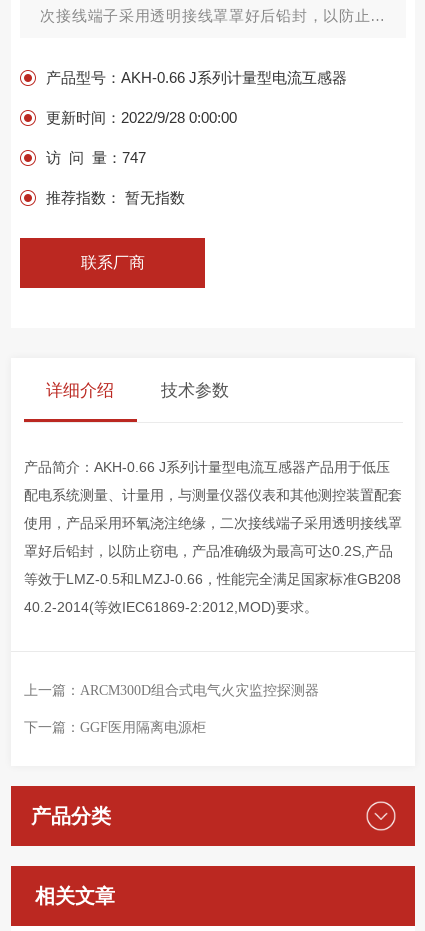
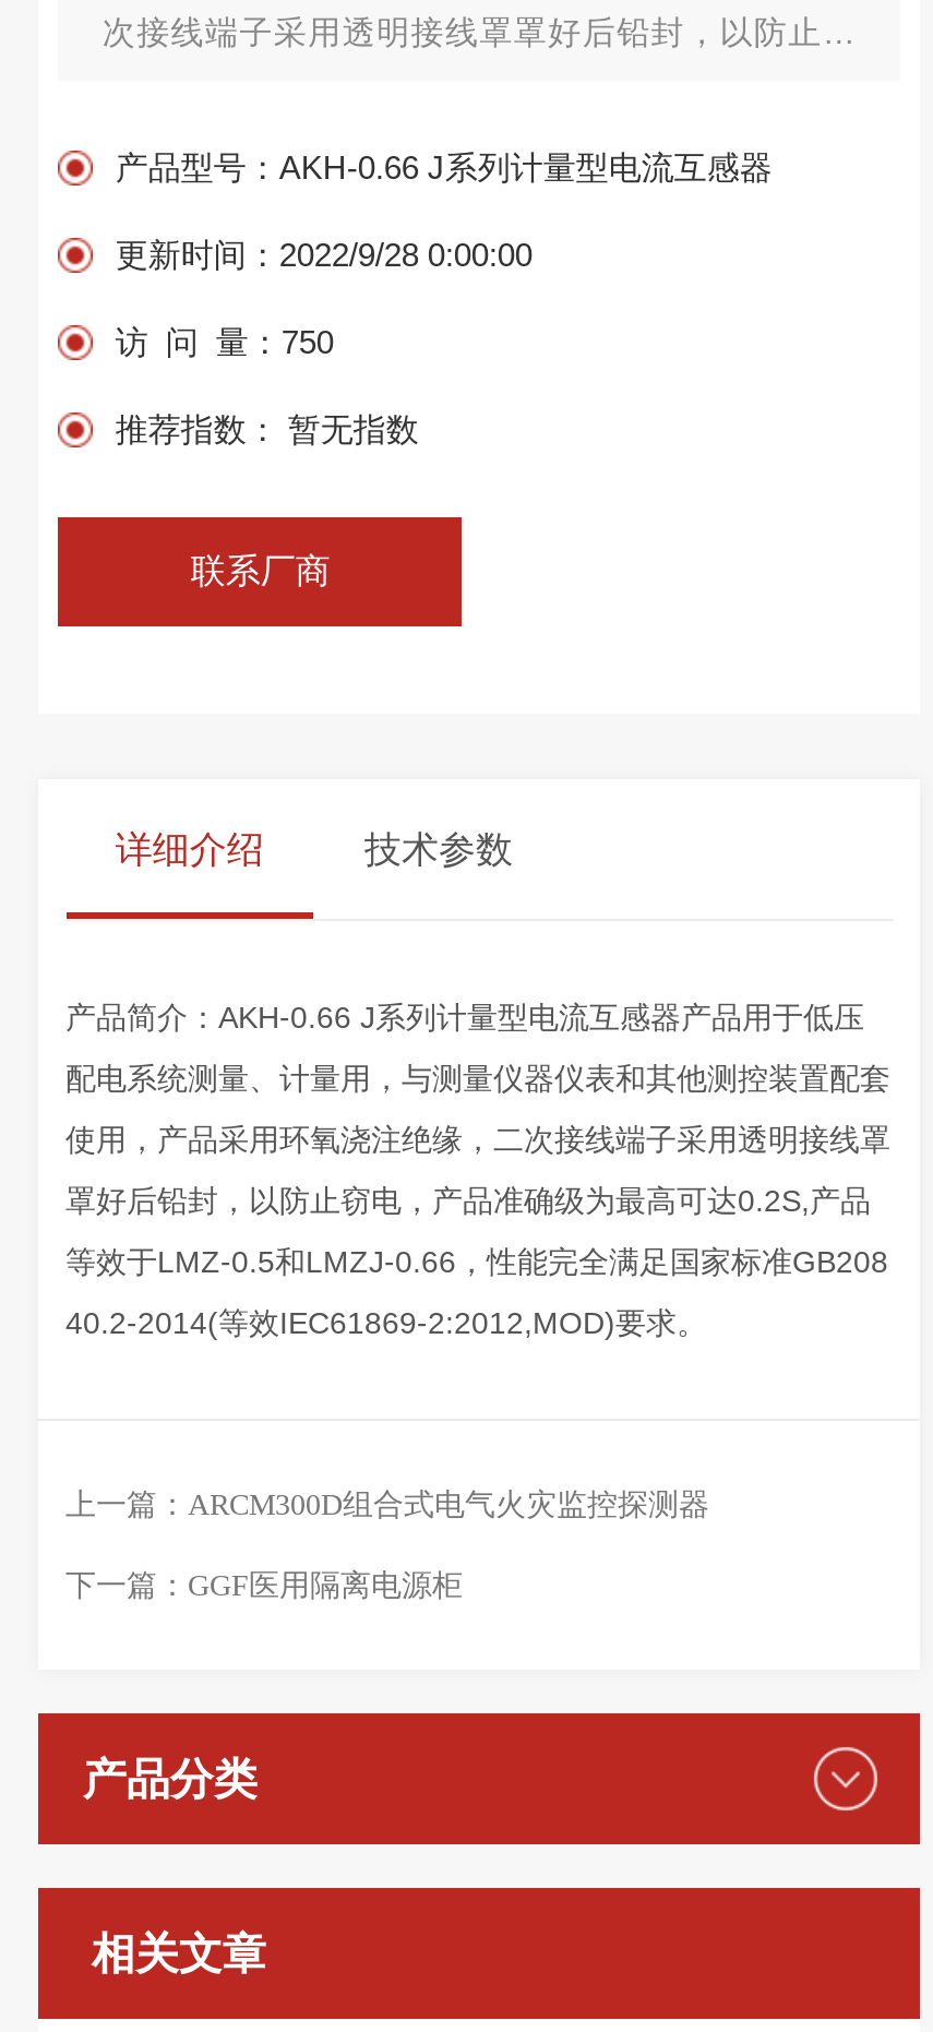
[46,149,146,166] 访 问 量：747 -> [115,323,334,360] 访 问 量：750

